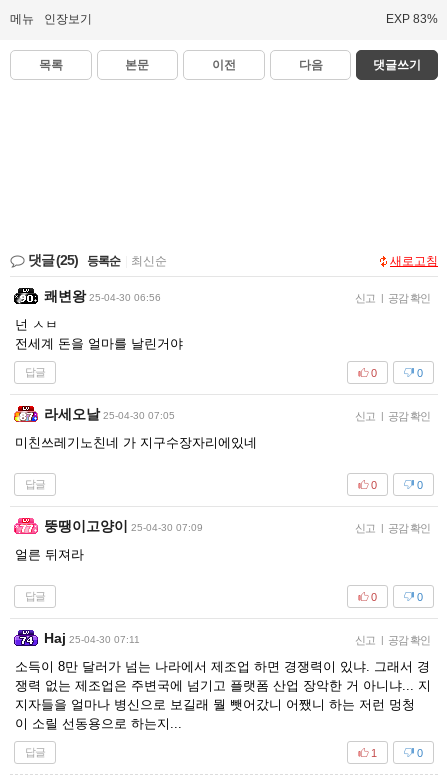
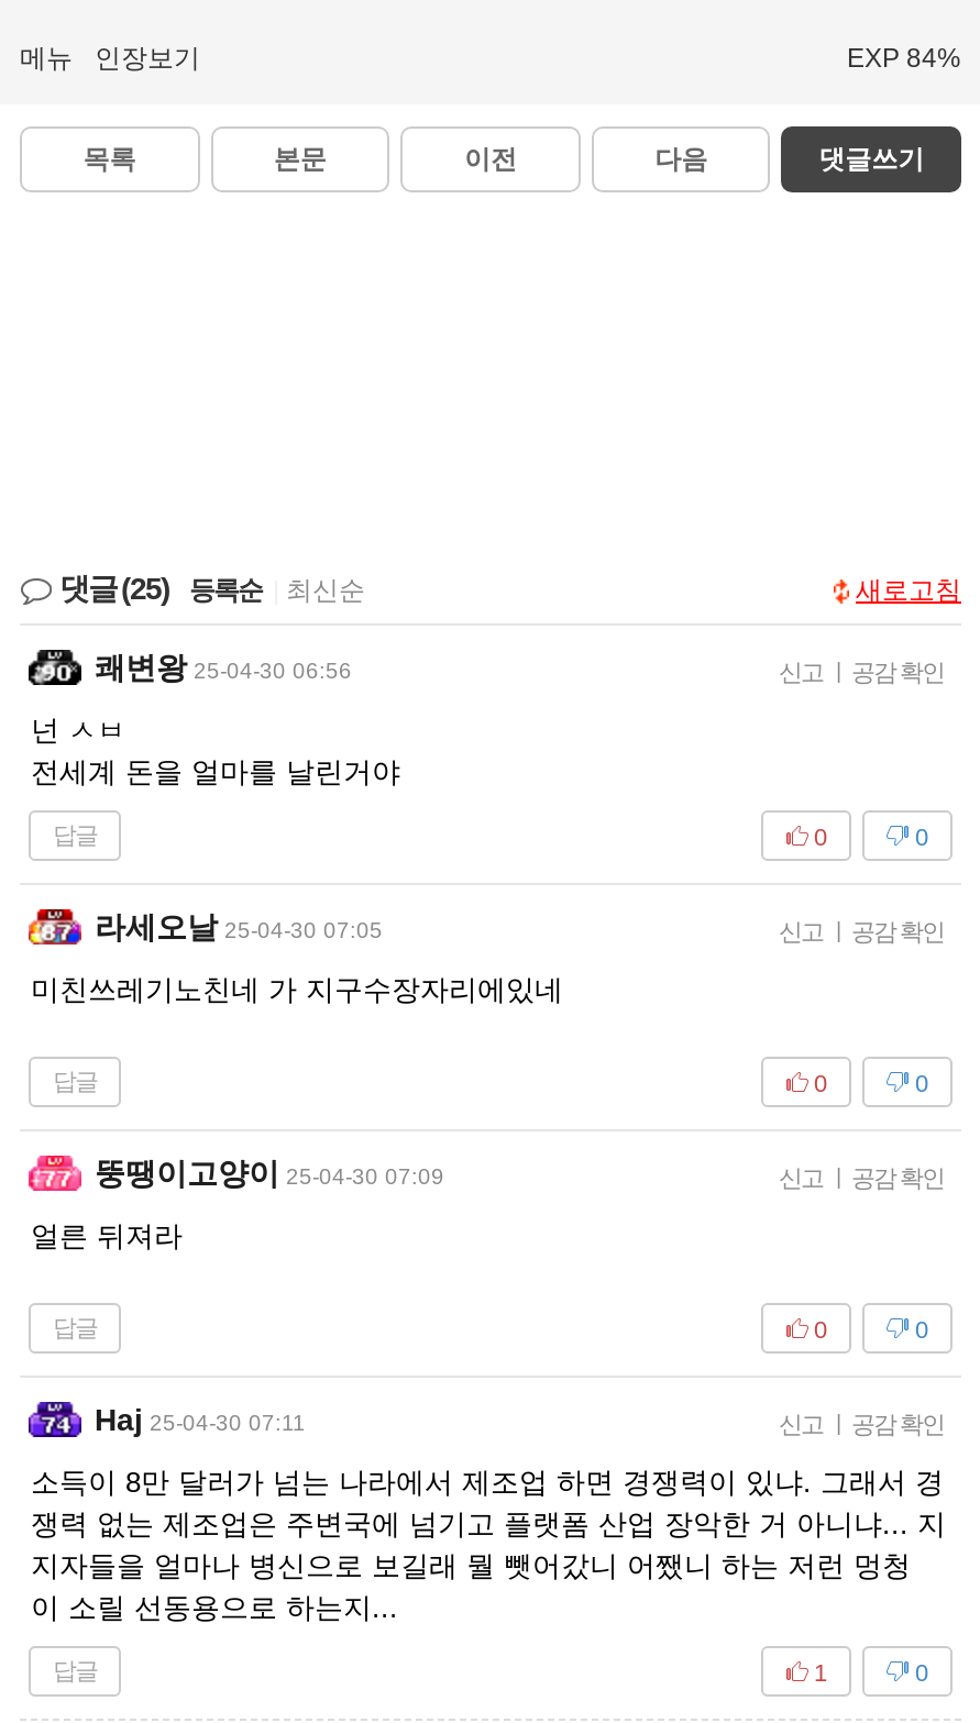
[386,12,438,26] EXP 83% -> [847,43,961,74] EXP 84%

